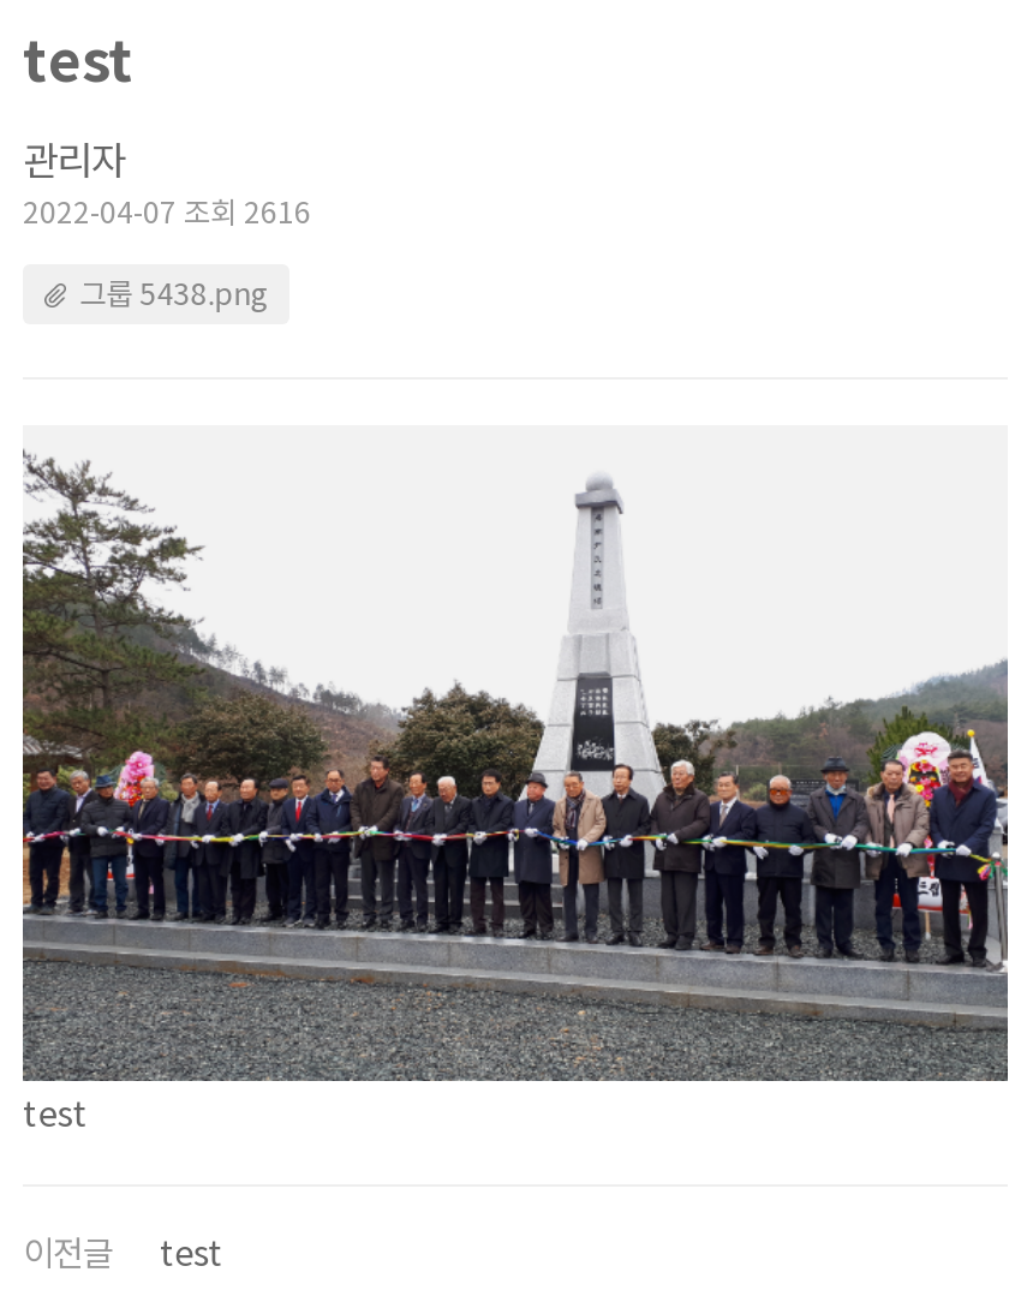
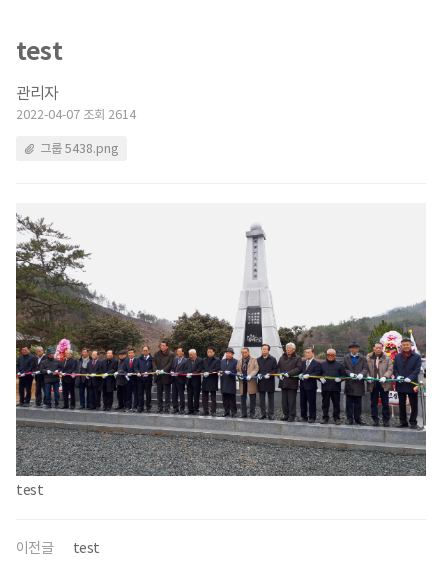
[23,194,318,230] 2022-04-07 조회 2616 -> [16,107,139,122] 2022-04-07 조회 2614

